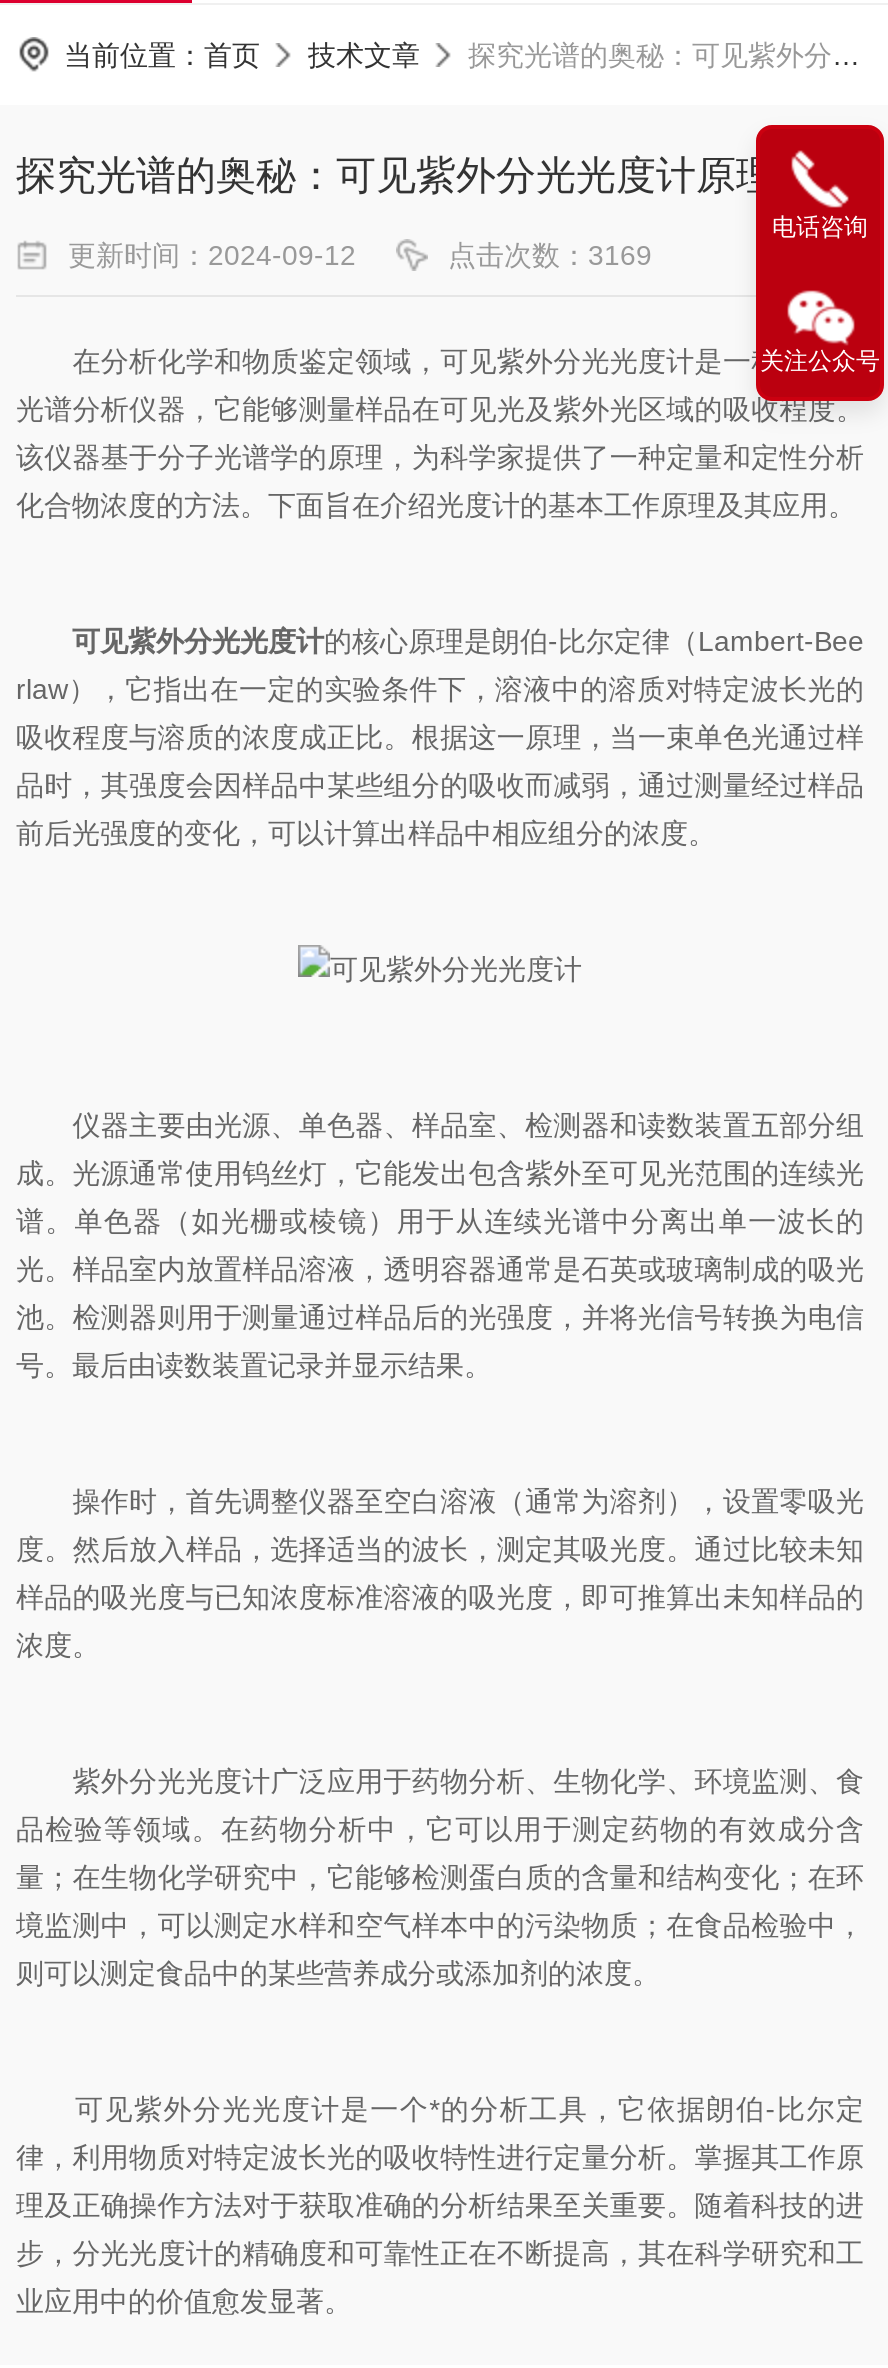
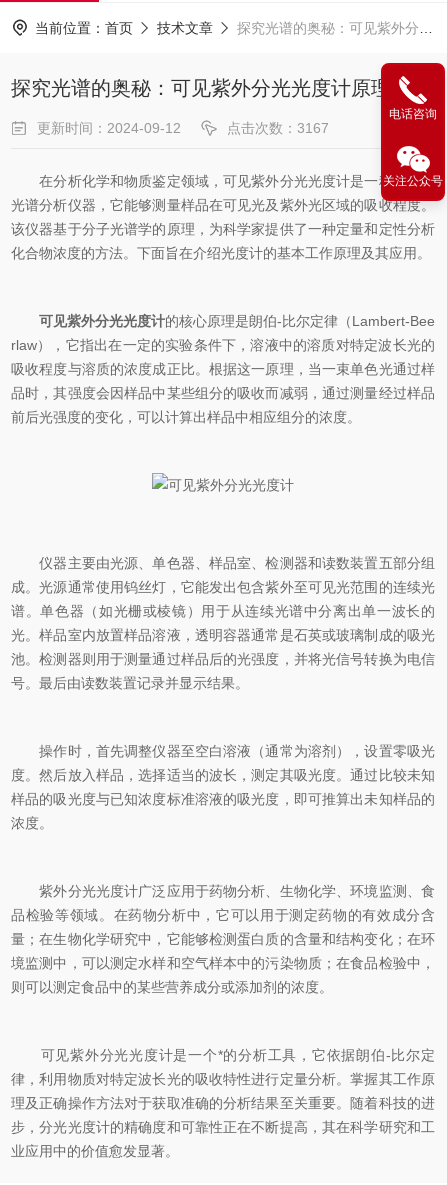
[448,239,652,271] 点击次数：3169 -> [227,120,329,136] 点击次数：3167

